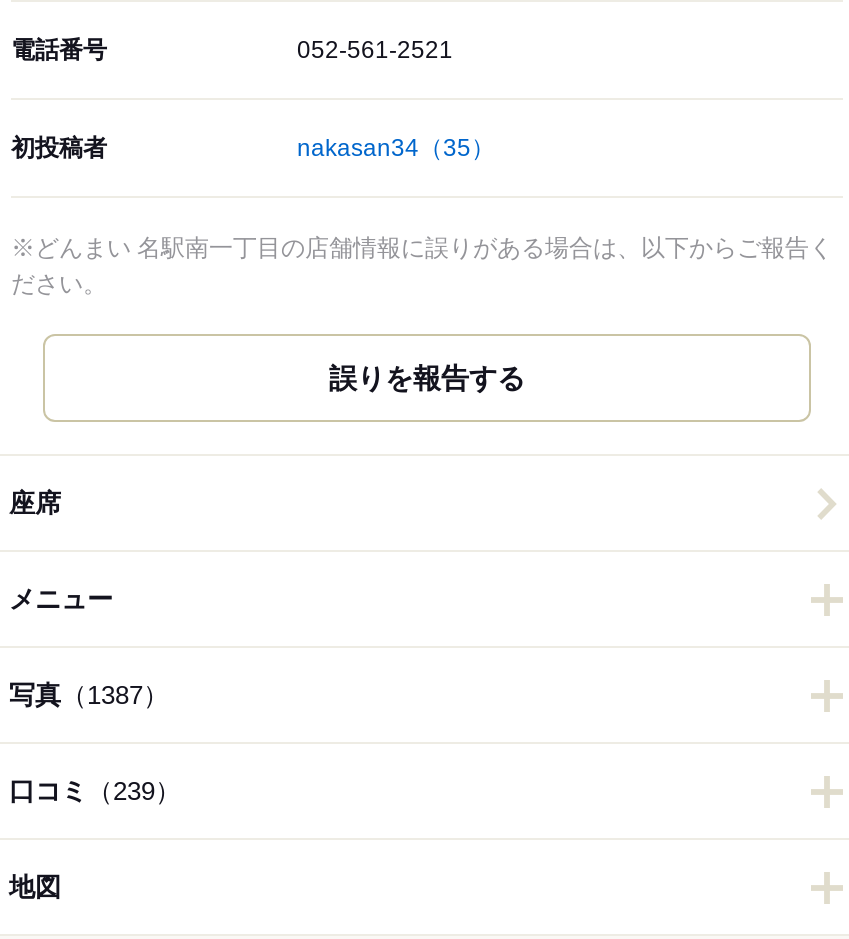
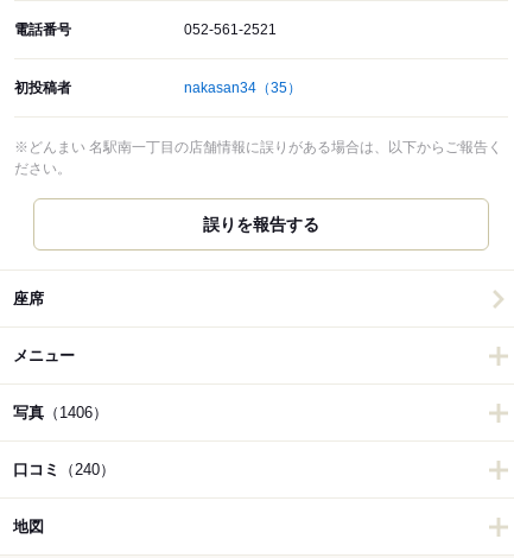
[9,680,169,710] 写真（1387） -> [13,404,108,422] 写真（1406）
[9,776,181,806] 口コミ（239） -> [13,461,115,479] 口コミ（240）

